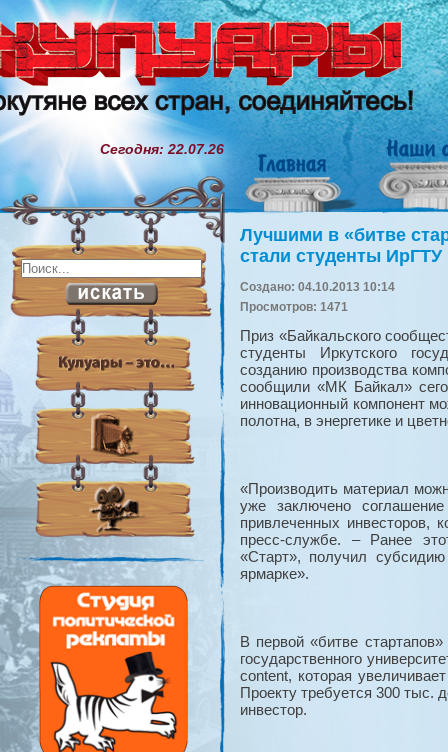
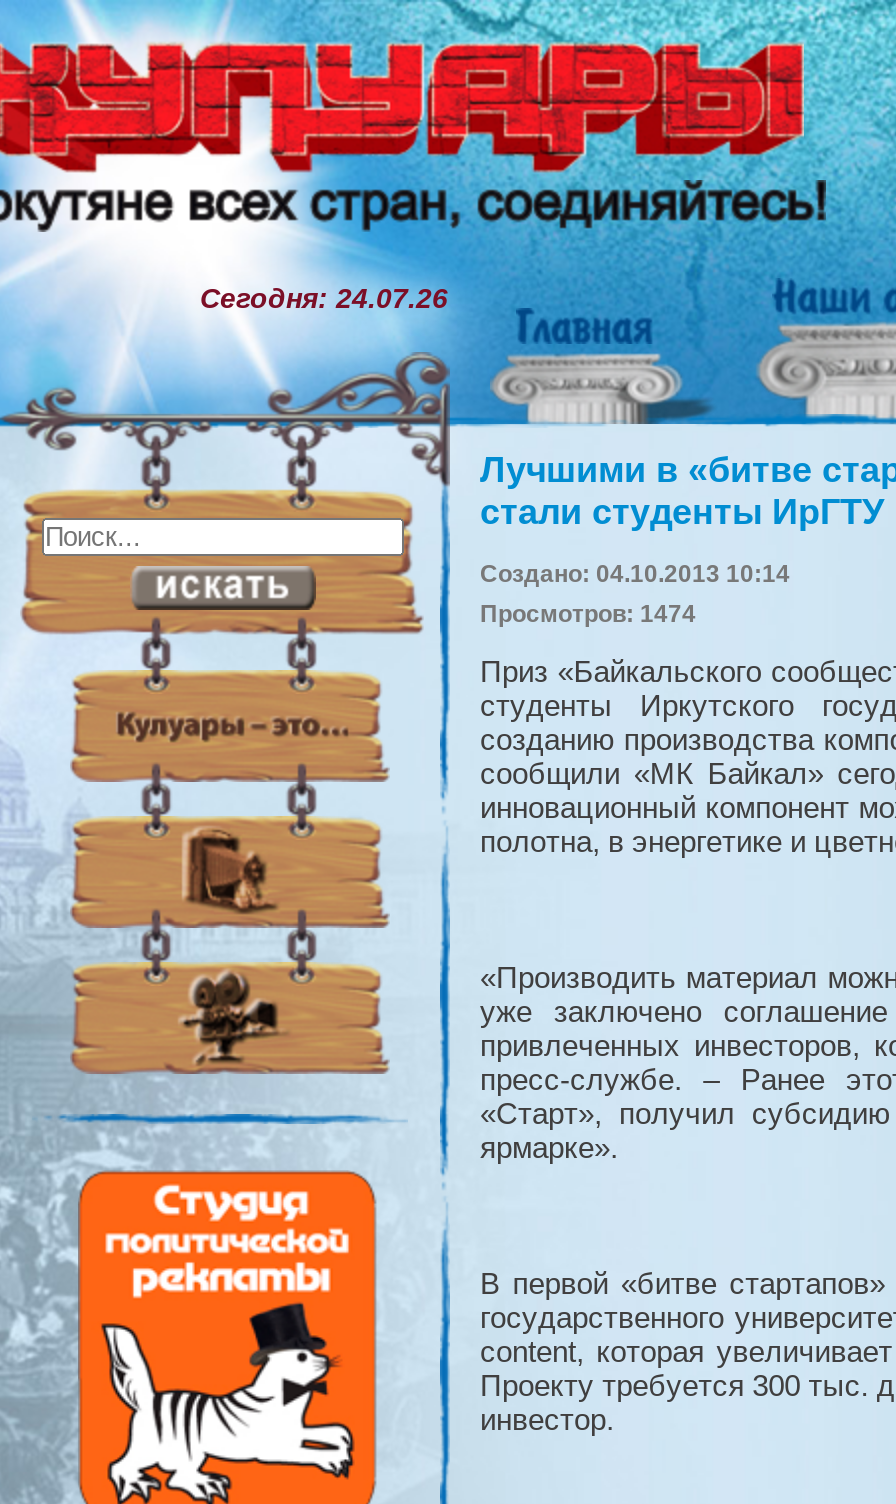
[100,141,224,157] Сегодня: 22.07.26 -> [200,282,448,314] Сегодня: 24.07.26
[240,300,348,314] Просмотров: 1471 -> [480,600,696,628] Просмотров: 1474

